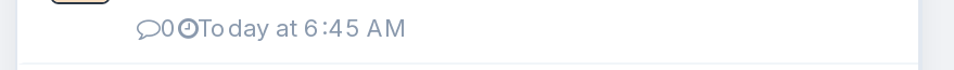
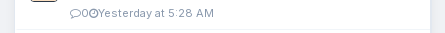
[198,13,406,43] Today at 6:45 AM -> [98,6,214,20] Yesterday at 5:28 AM

